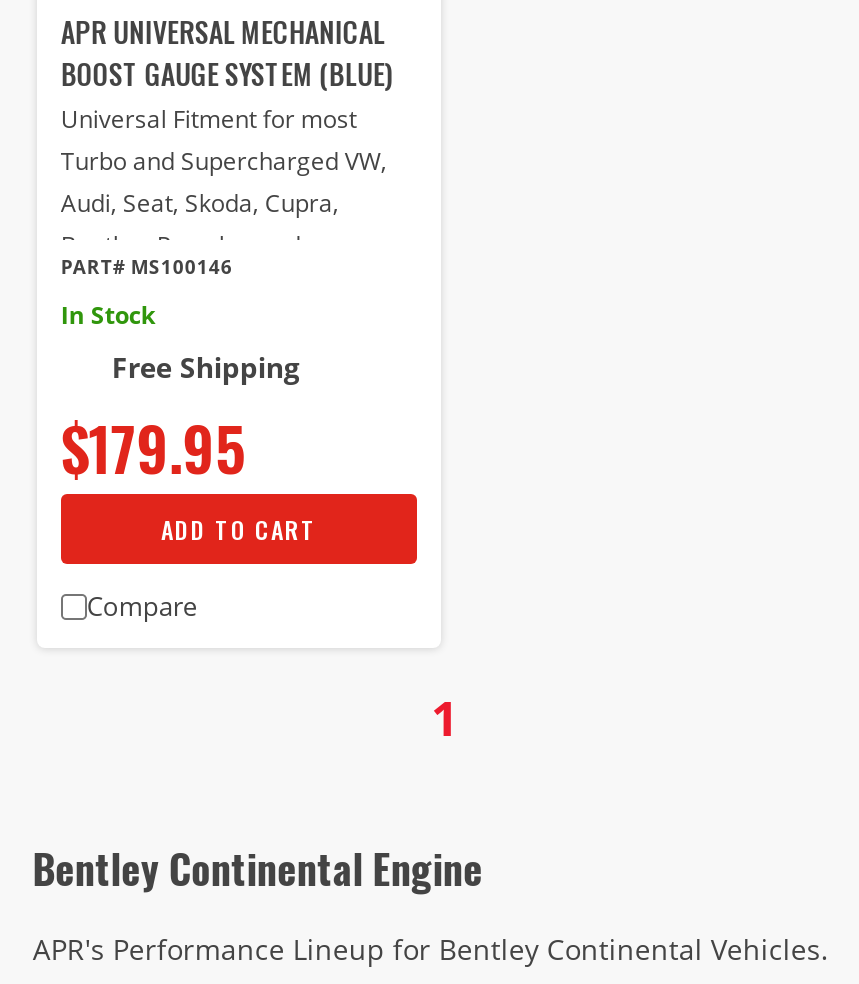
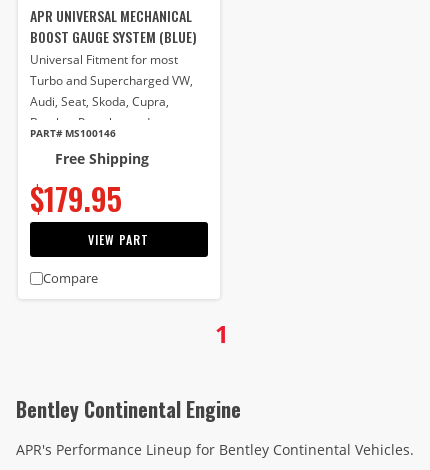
[61,299,155,333] In Stock -> none
[161,513,317,547] ADD TO CART -> [88,231,149,248] VIEW PART

